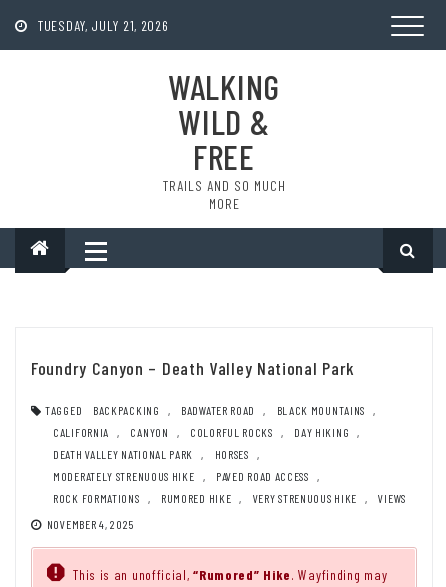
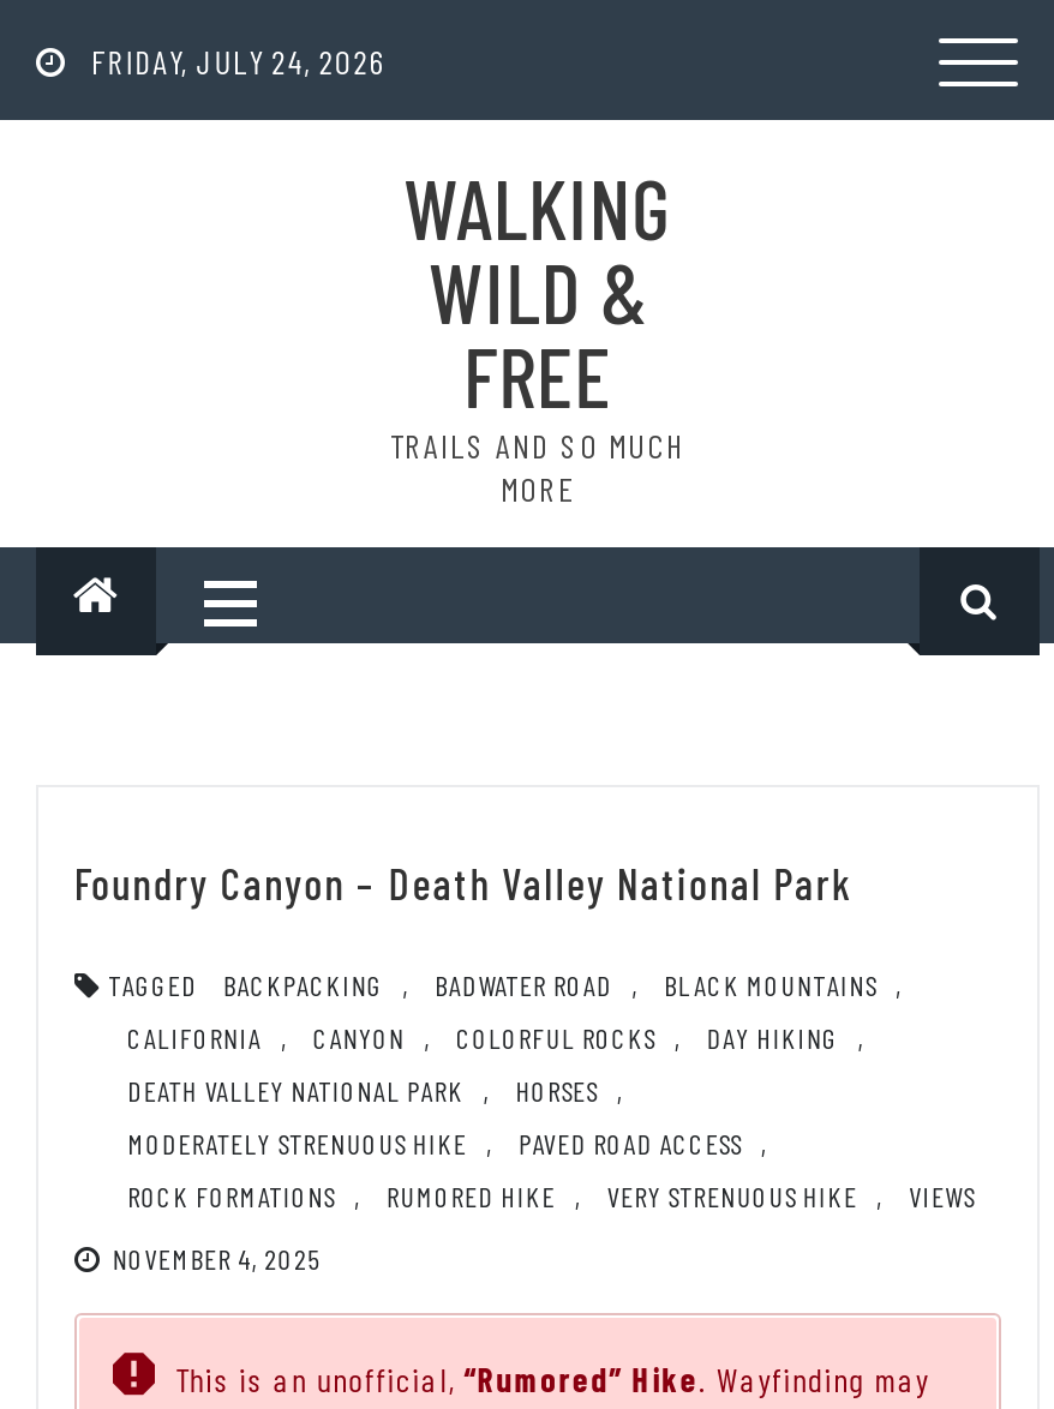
[38,16,168,33] TUESDAY, JULY 21, 2026 -> [91,40,386,80] FRIDAY, JULY 24, 2026

